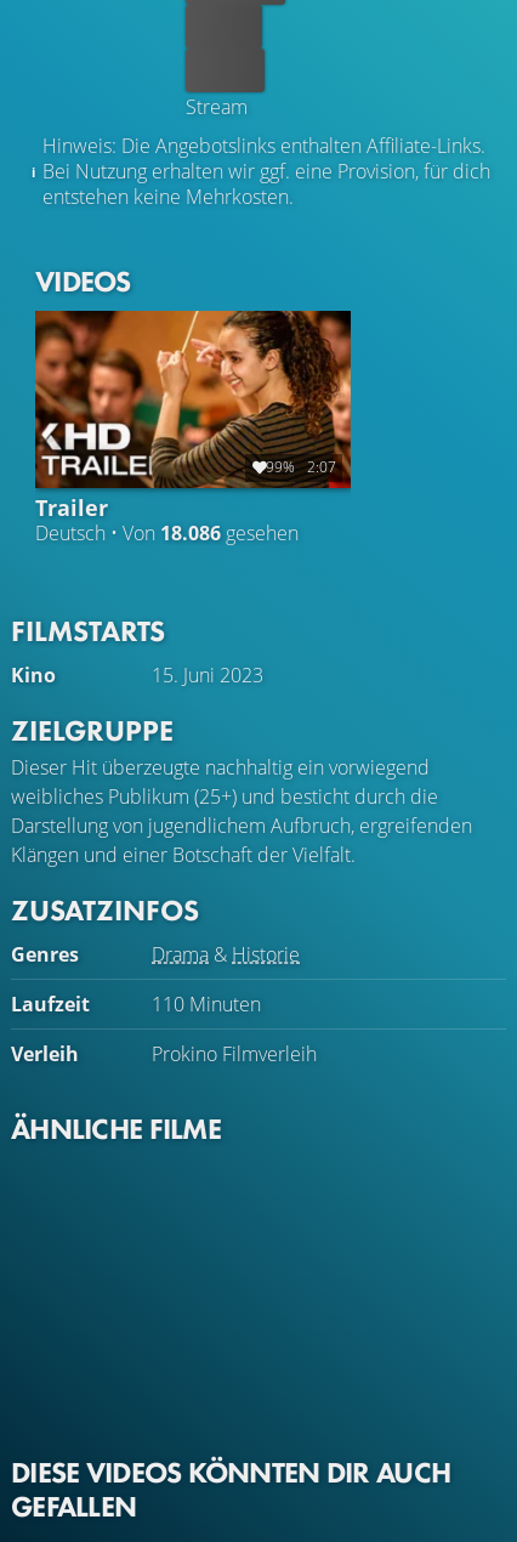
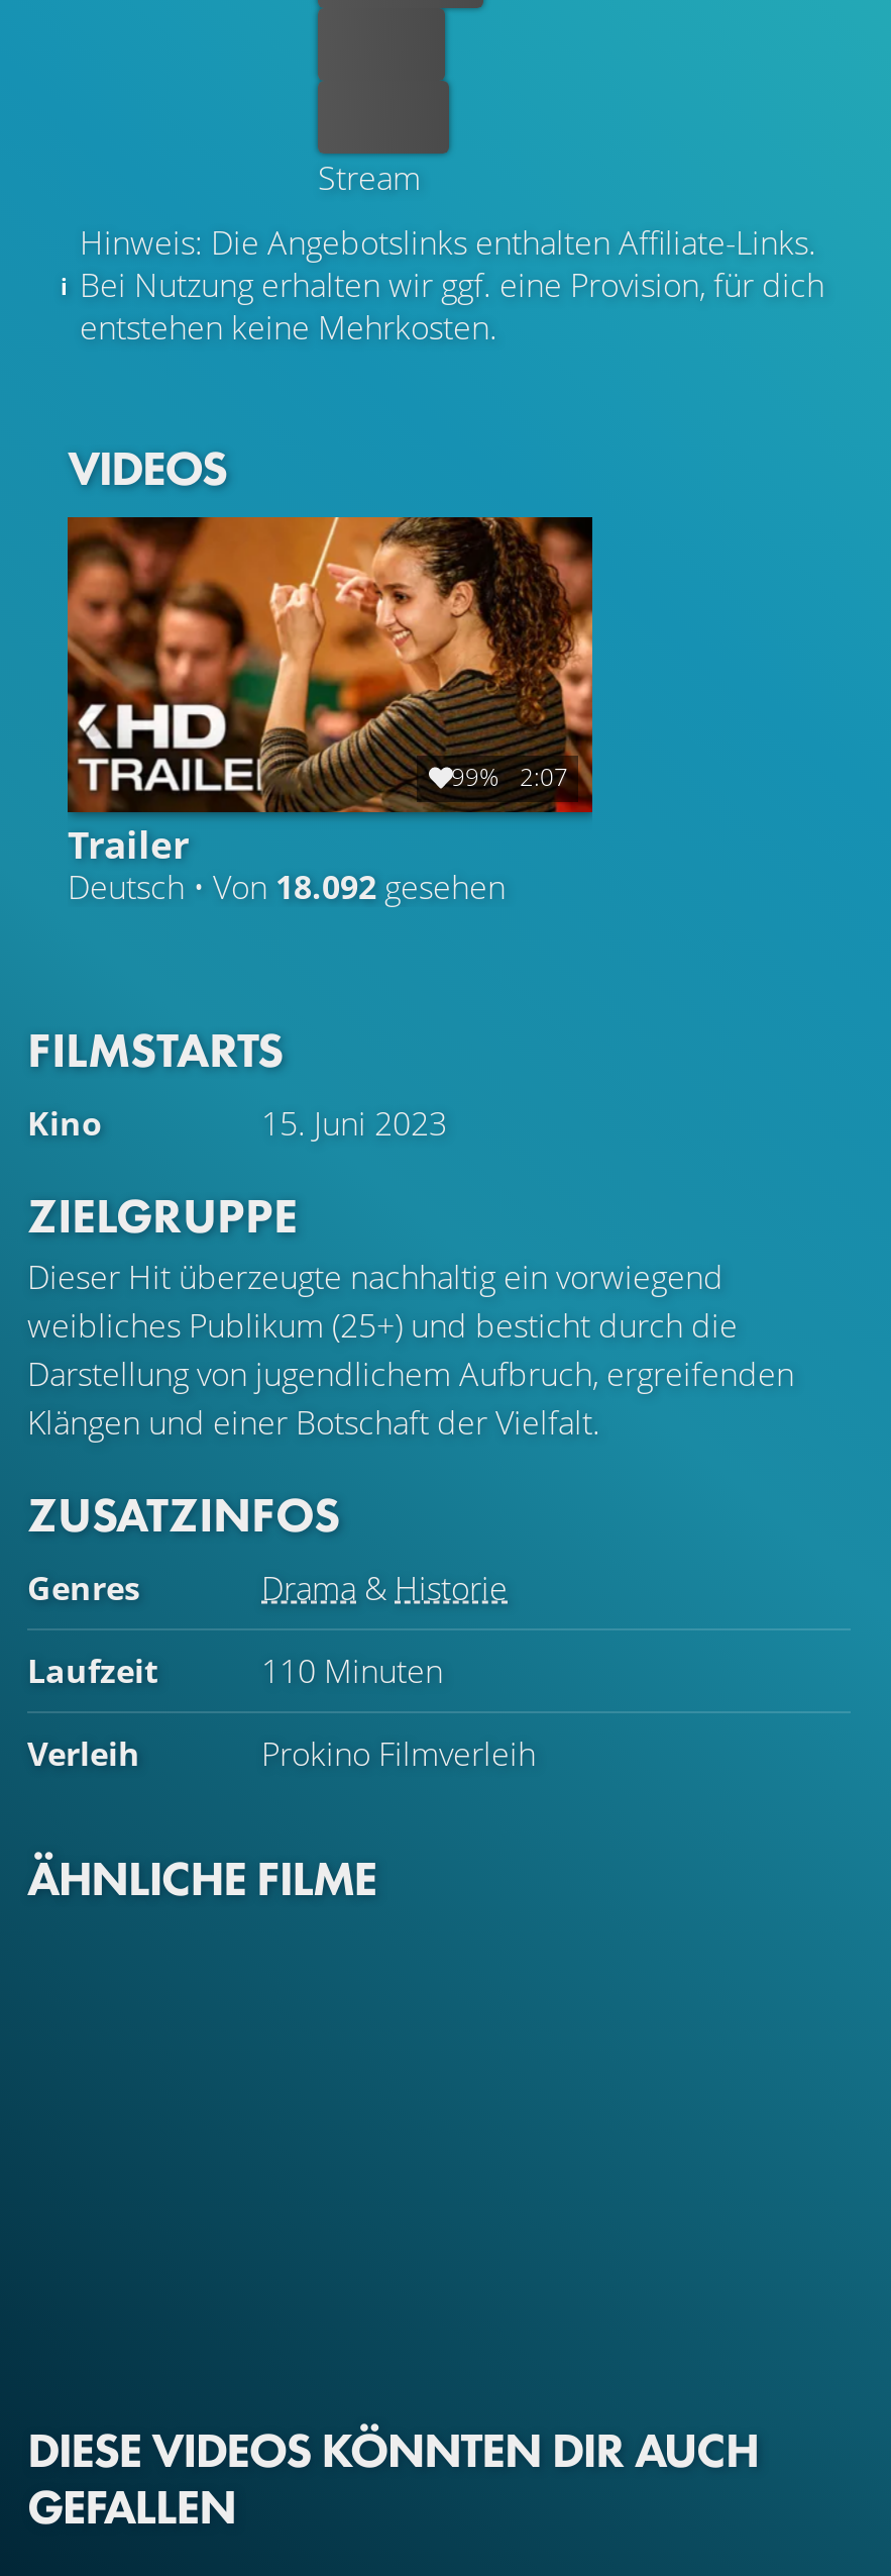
[35,519,299,546] Deutsch • Von 18.086 gesehen -> [68,864,506,909] Deutsch • Von 18.092 gesehen

